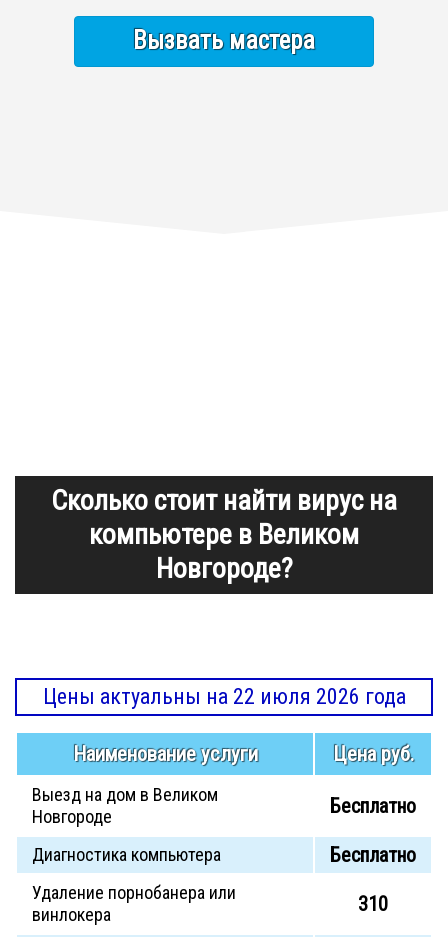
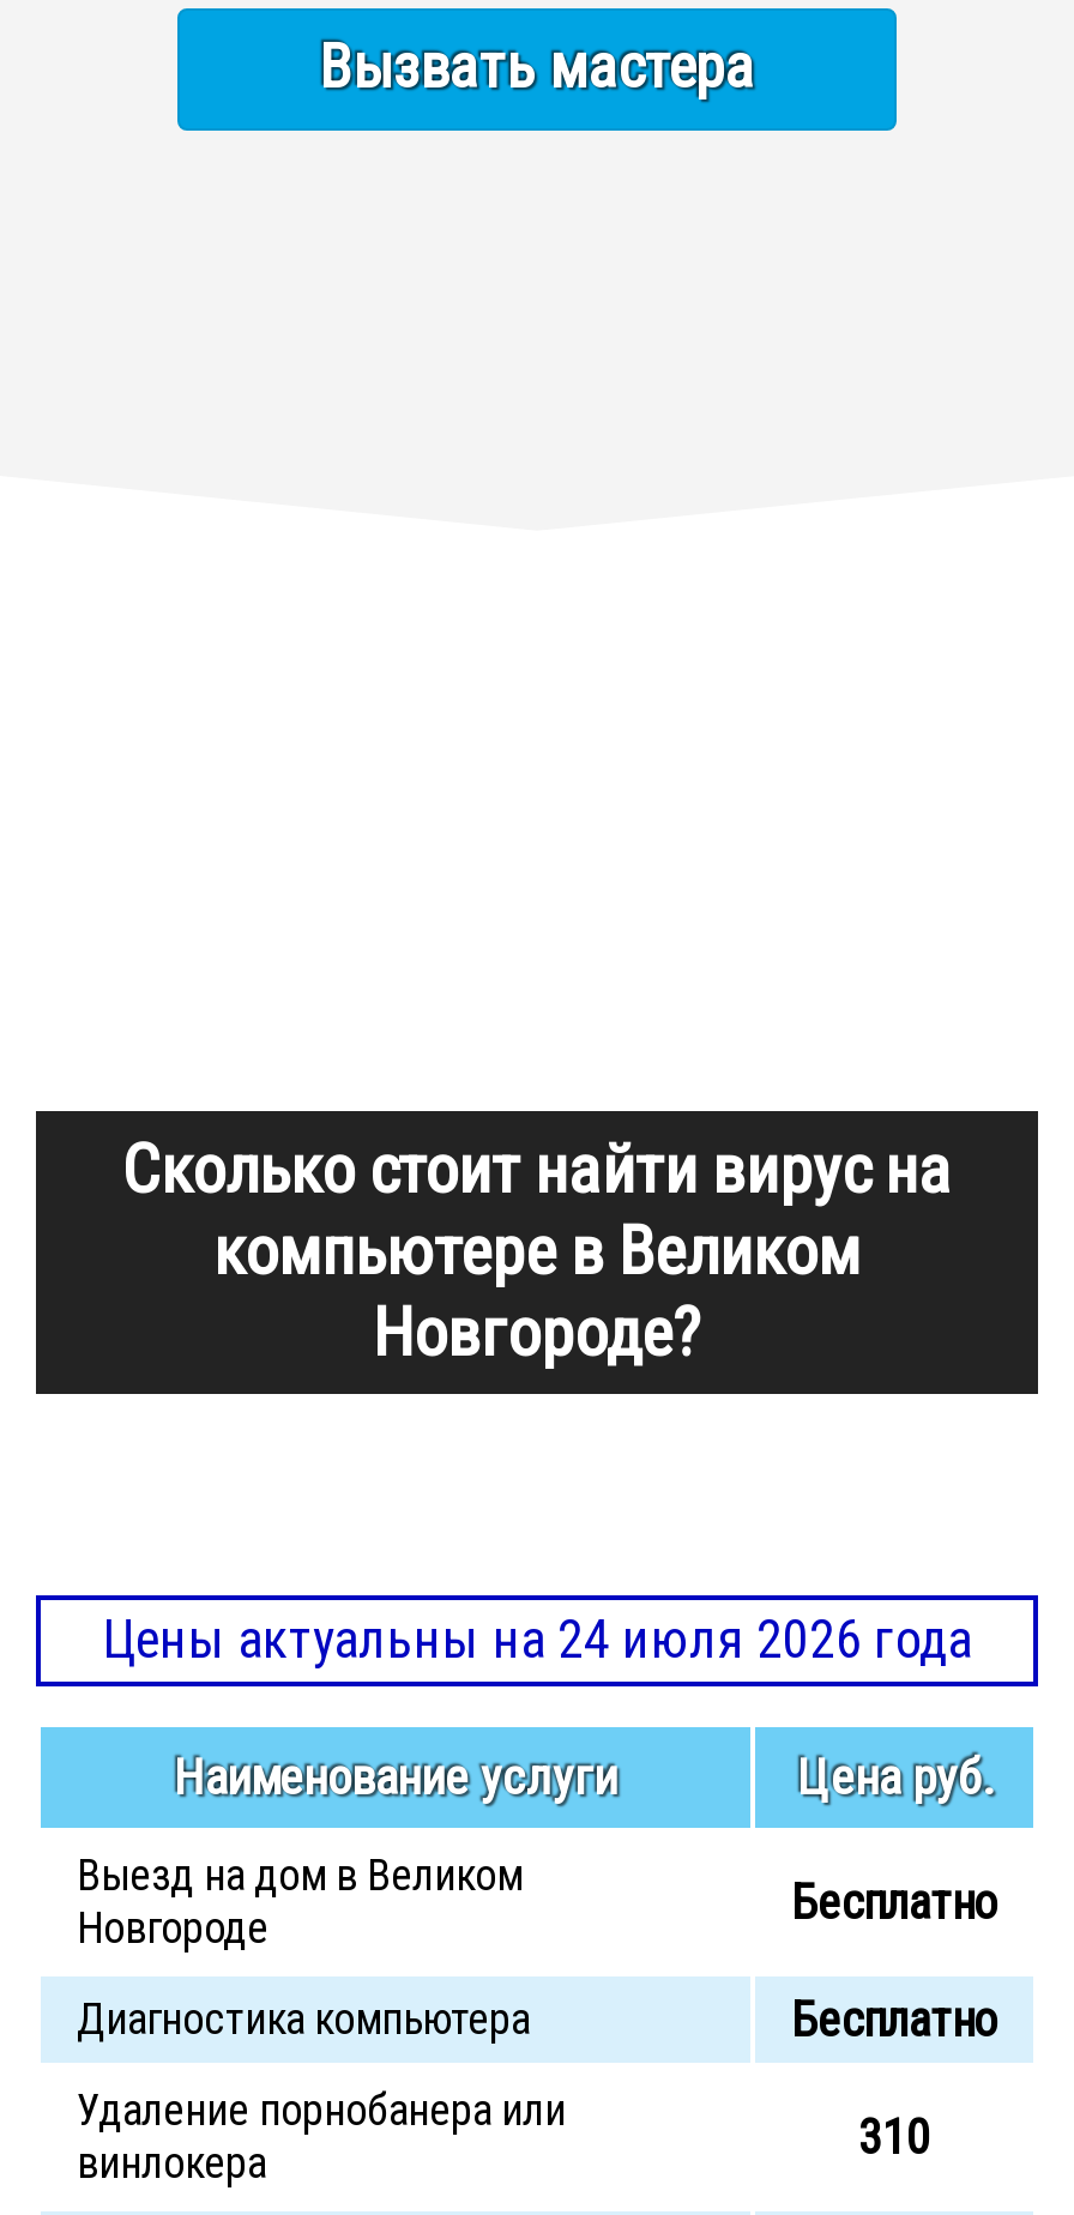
[42,684,405,709] Цены актуальны на 22 июля 2026 года -> [102,1610,972,1670] Цены актуальны на 24 июля 2026 года

